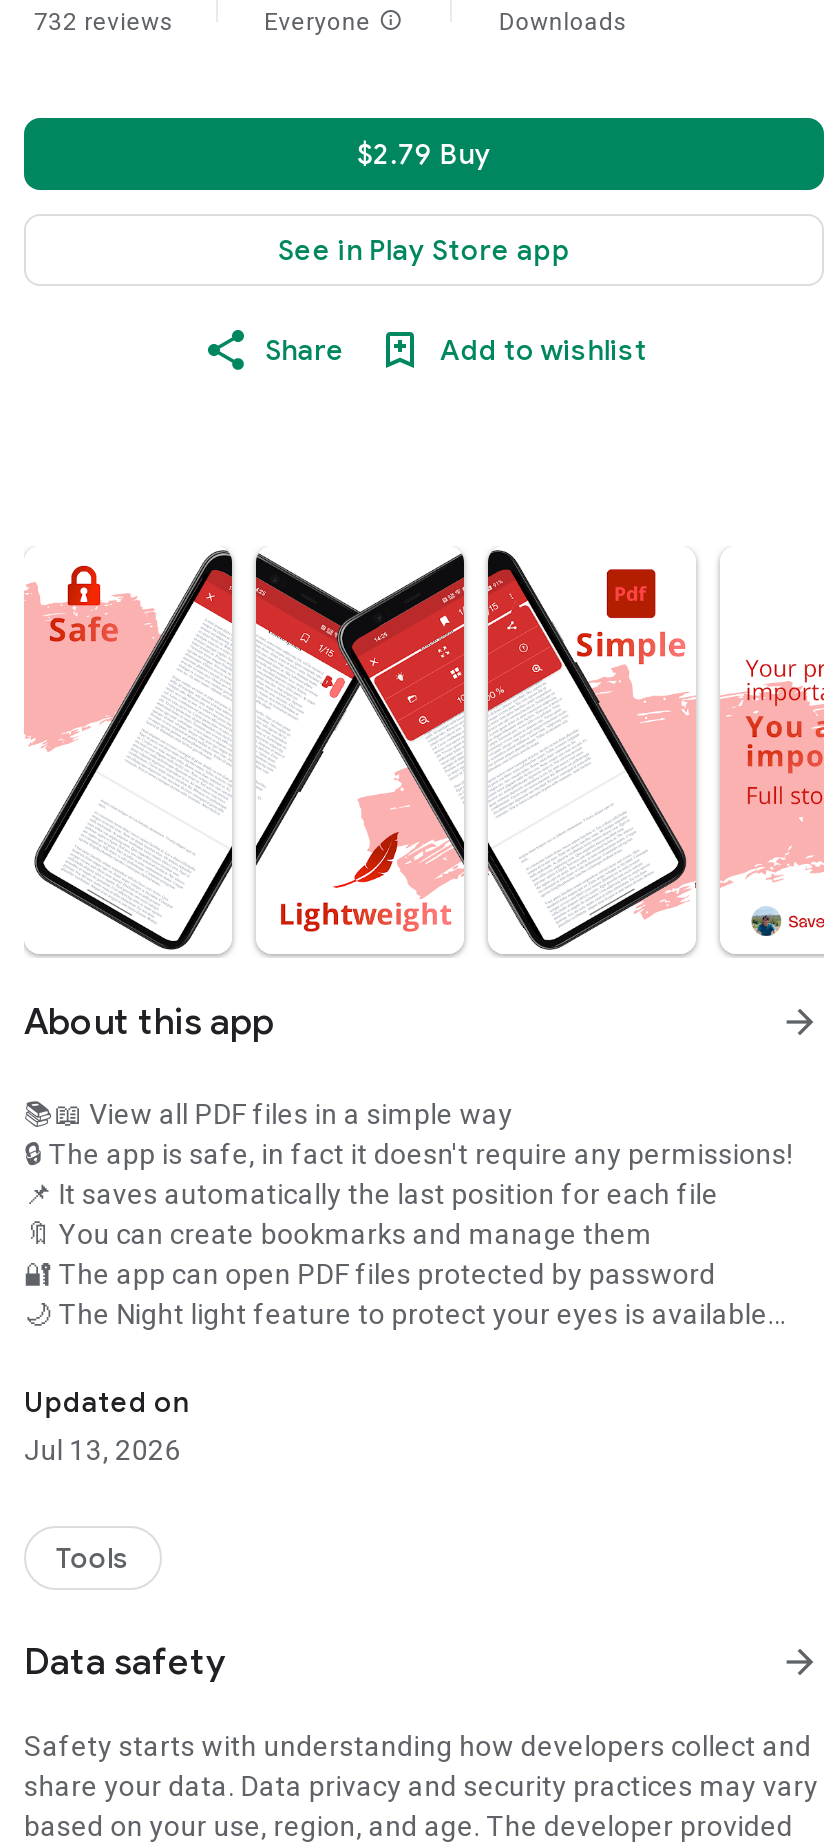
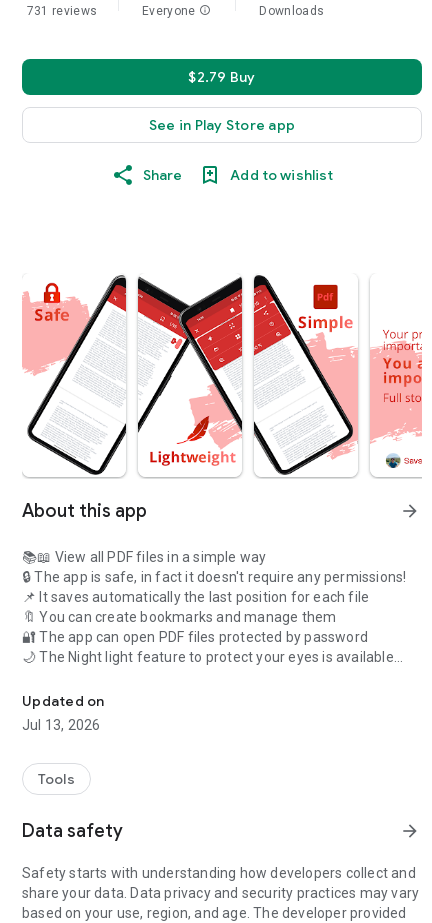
[34,8,174,36] 732 reviews -> [27,4,97,18] 731 reviews

